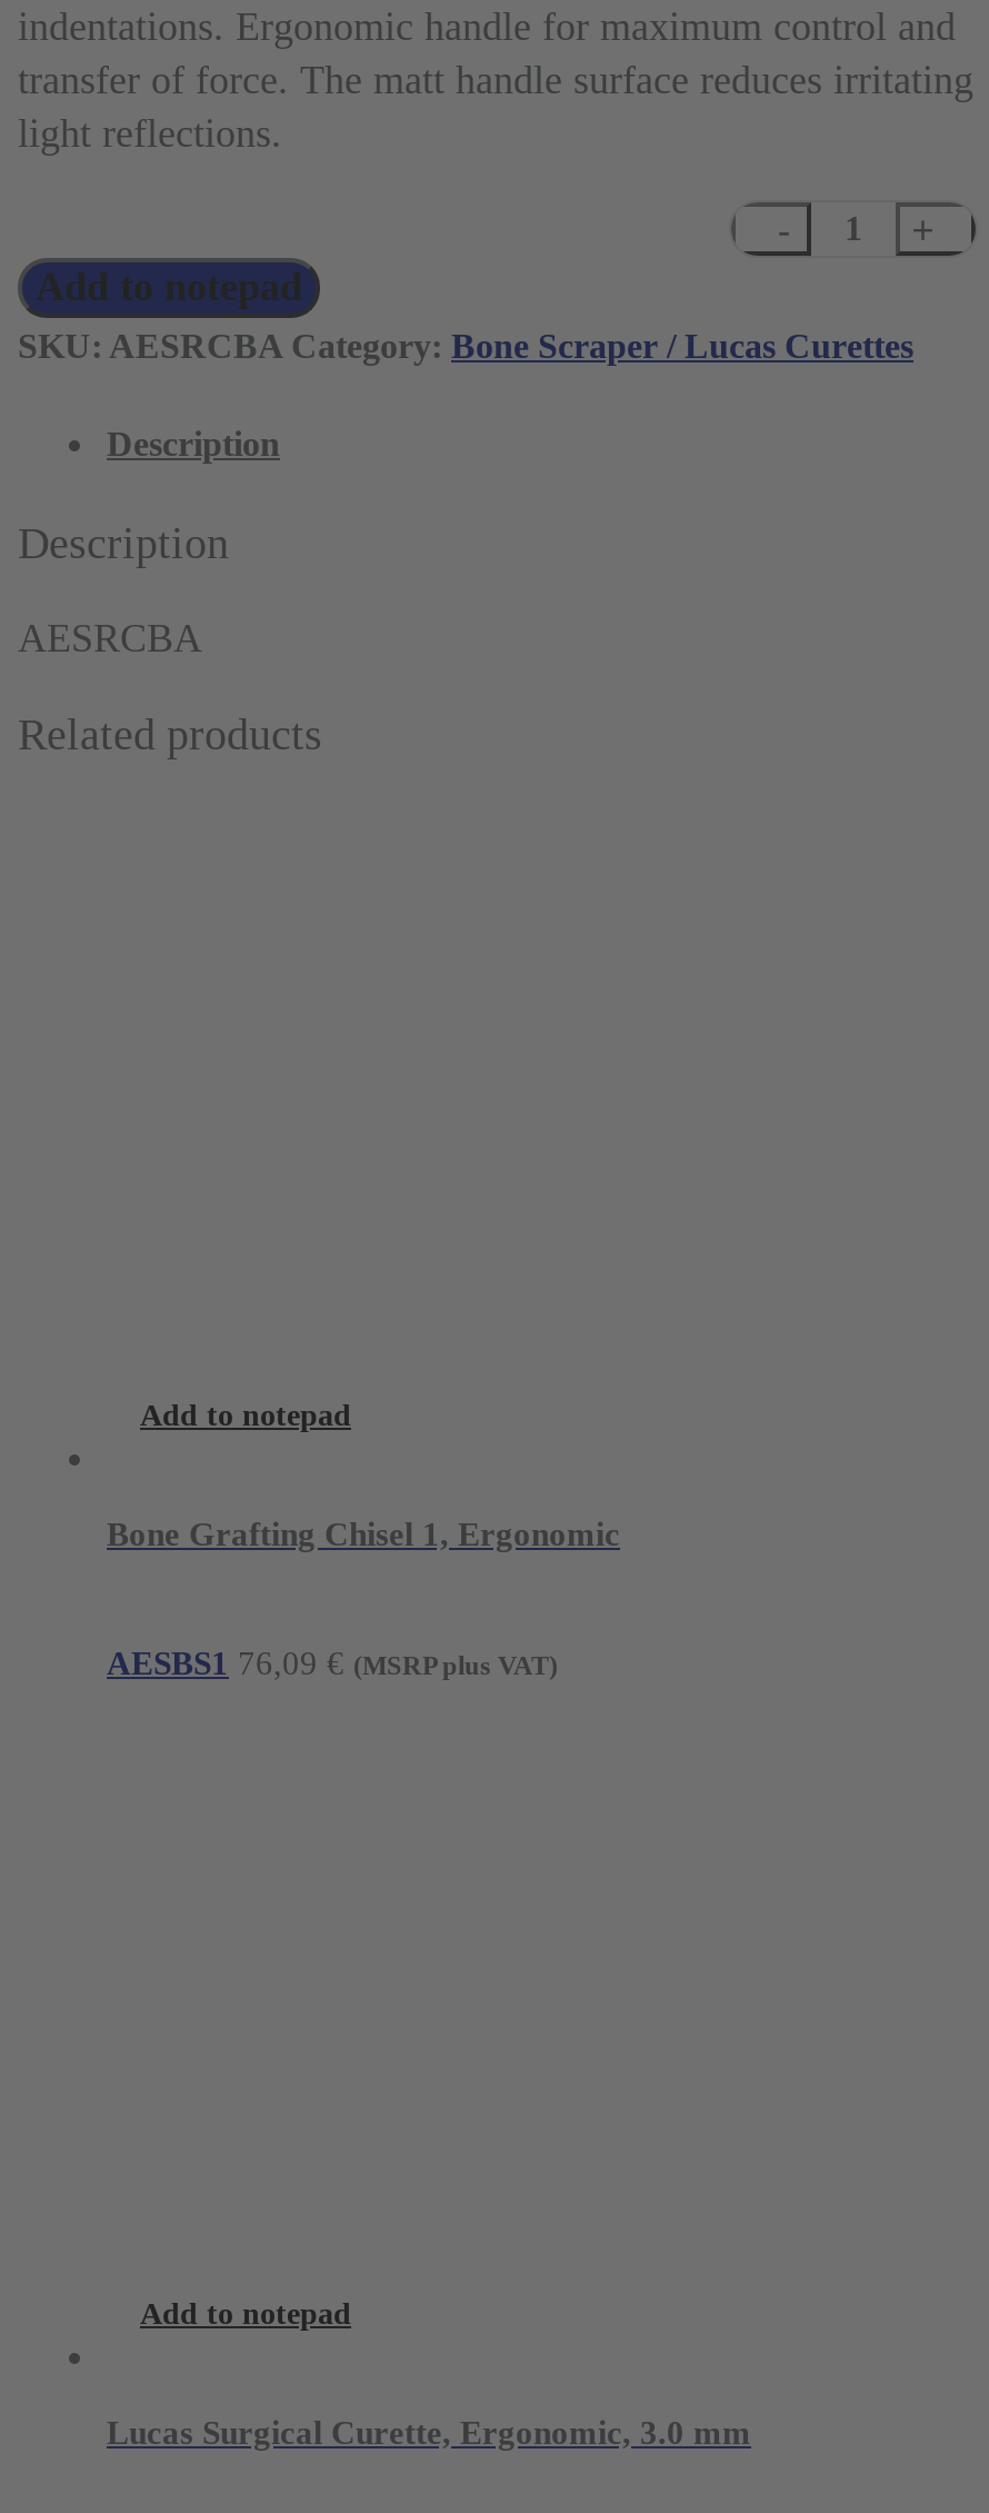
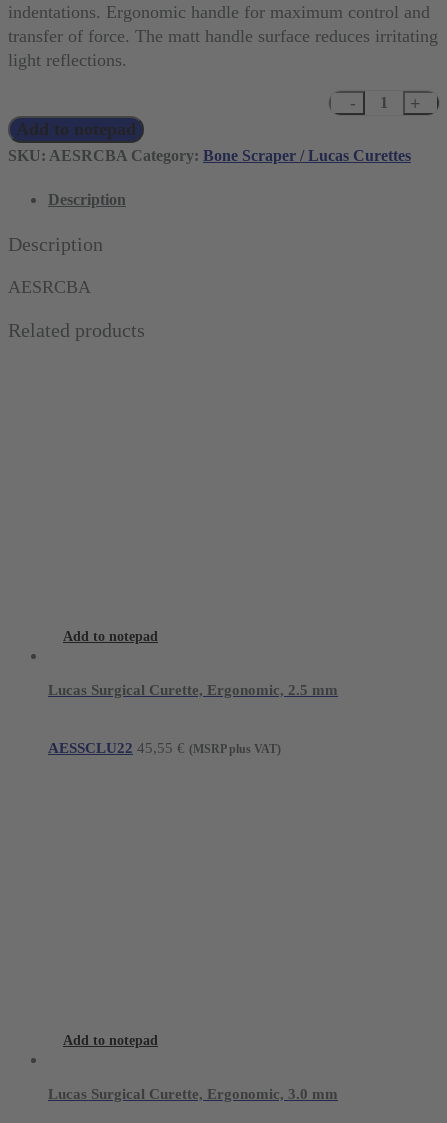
[107,1516,620,1552] Bone Grafting Chisel 1, Ergonomic -> [48,682,338,698] Lucas Surgical Curette, Ergonomic, 2.5 mm
[107,1646,558,1682] AESBS1 76,09 € (MSRP plus VAT) -> [48,740,281,756] AESSCLU22 45,55 € (MSRP plus VAT)

